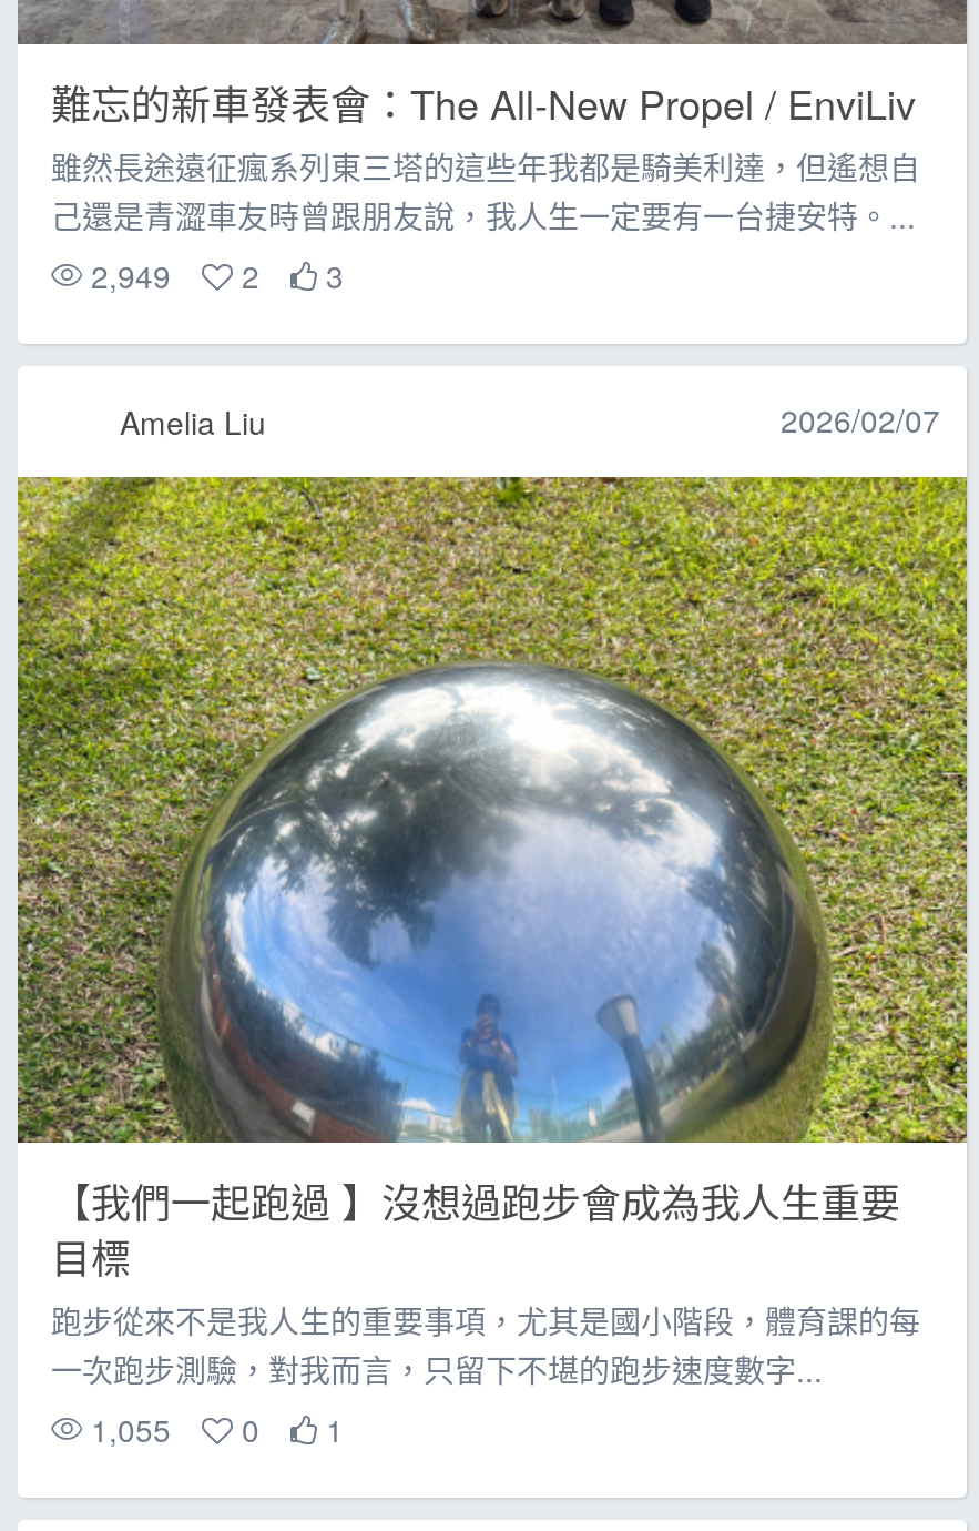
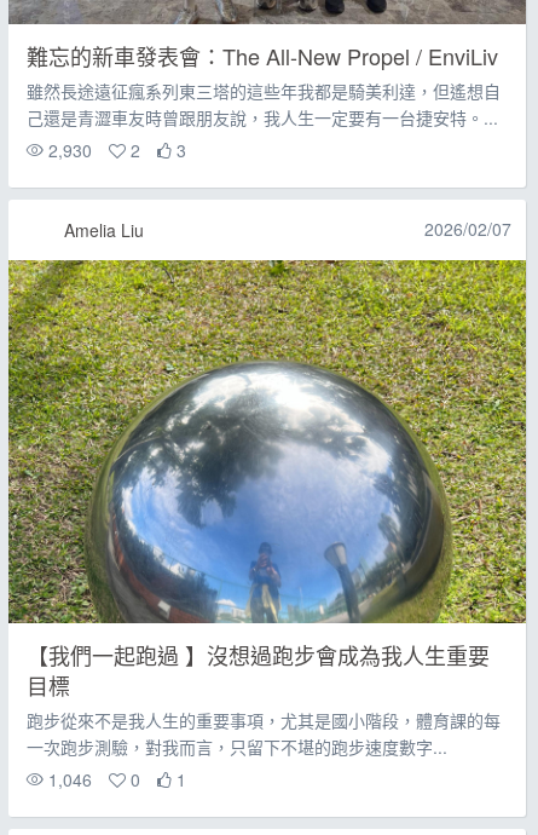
[82,254,344,298] 2,949 2 3 -> [44,138,186,163] 2,930 2 3
[82,1407,344,1451] 1,055 0 1 -> [44,767,186,791] 1,046 0 1

